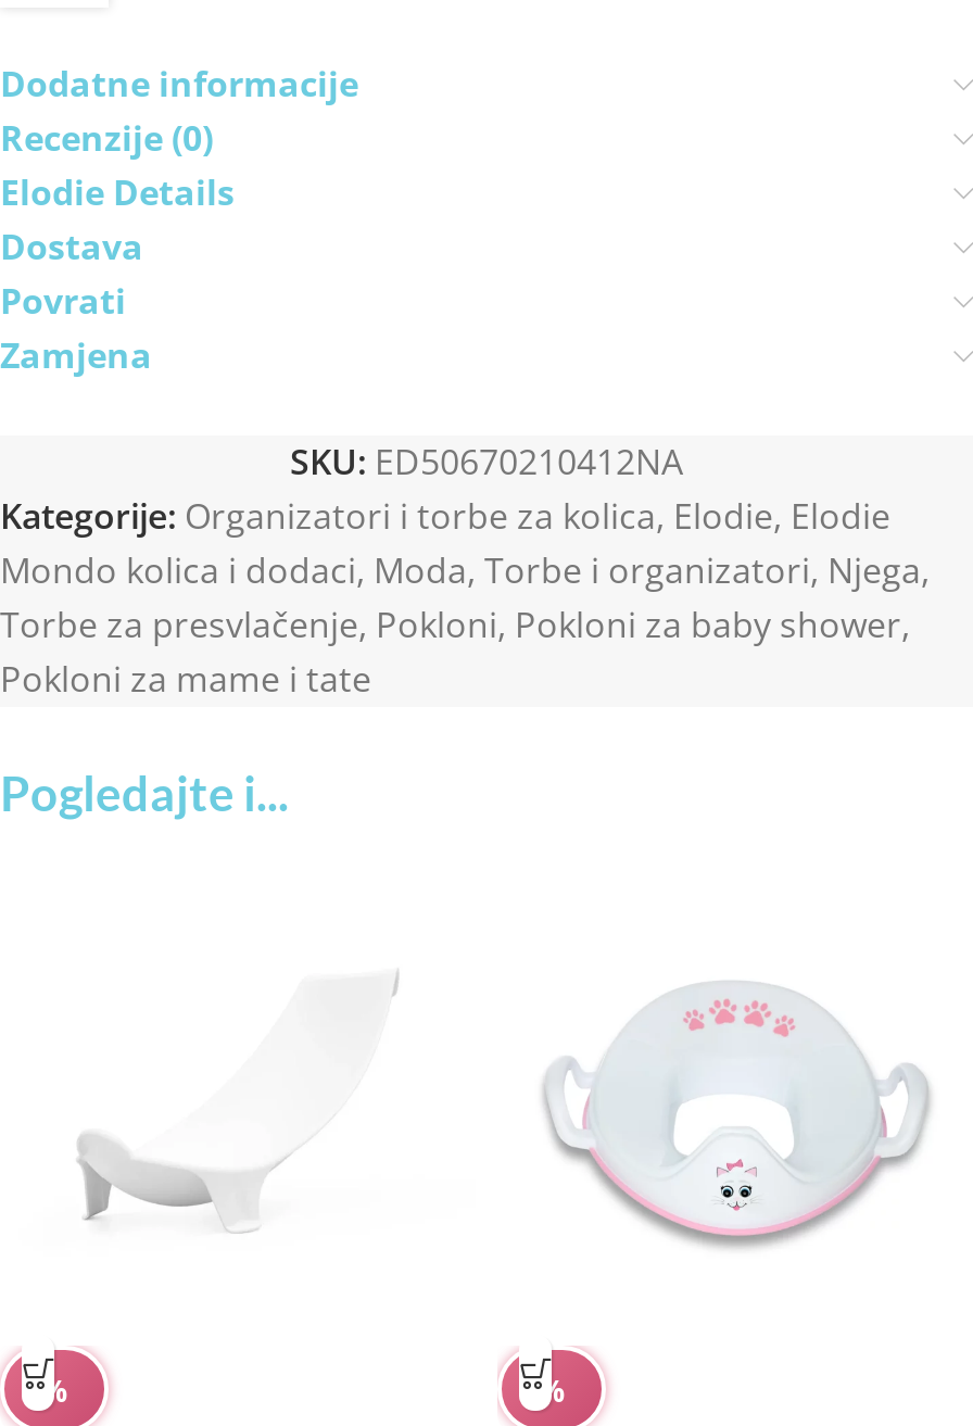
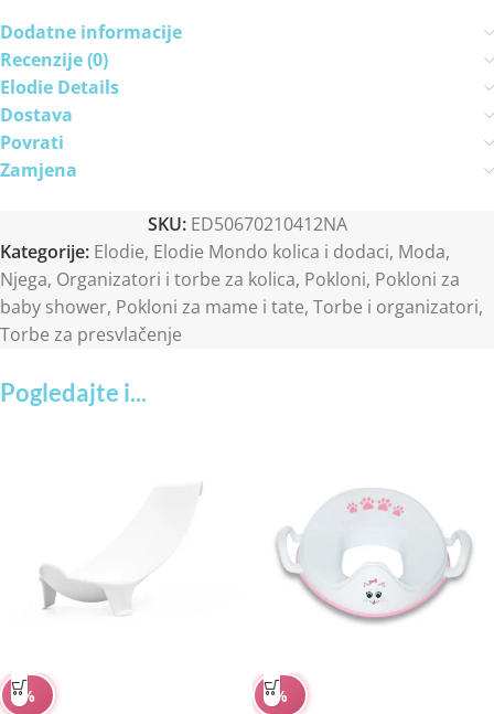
[0,492,930,703] Kategorije: Organizatori i torbe za kolica, Elodie, Elodie | Mondo kolica i dodaci, Moda, Torbe i organizatori, Njega, | Torbe za presvlačenje, Pokloni, Pokloni za baby shower, | Pokloni za mame i tate -> [0,240,483,347] Kategorije: Elodie, Elodie Mondo kolica i dodaci, Moda, | Njega, Organizatori i torbe za kolica, Pokloni, Pokloni za | baby shower, Pokloni za mame i tate, Torbe i organizatori, | Torbe za presvlačenje

